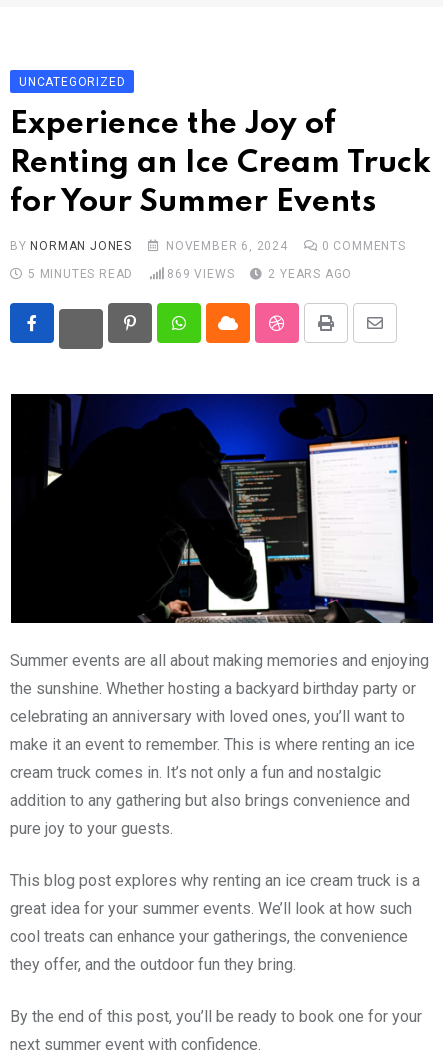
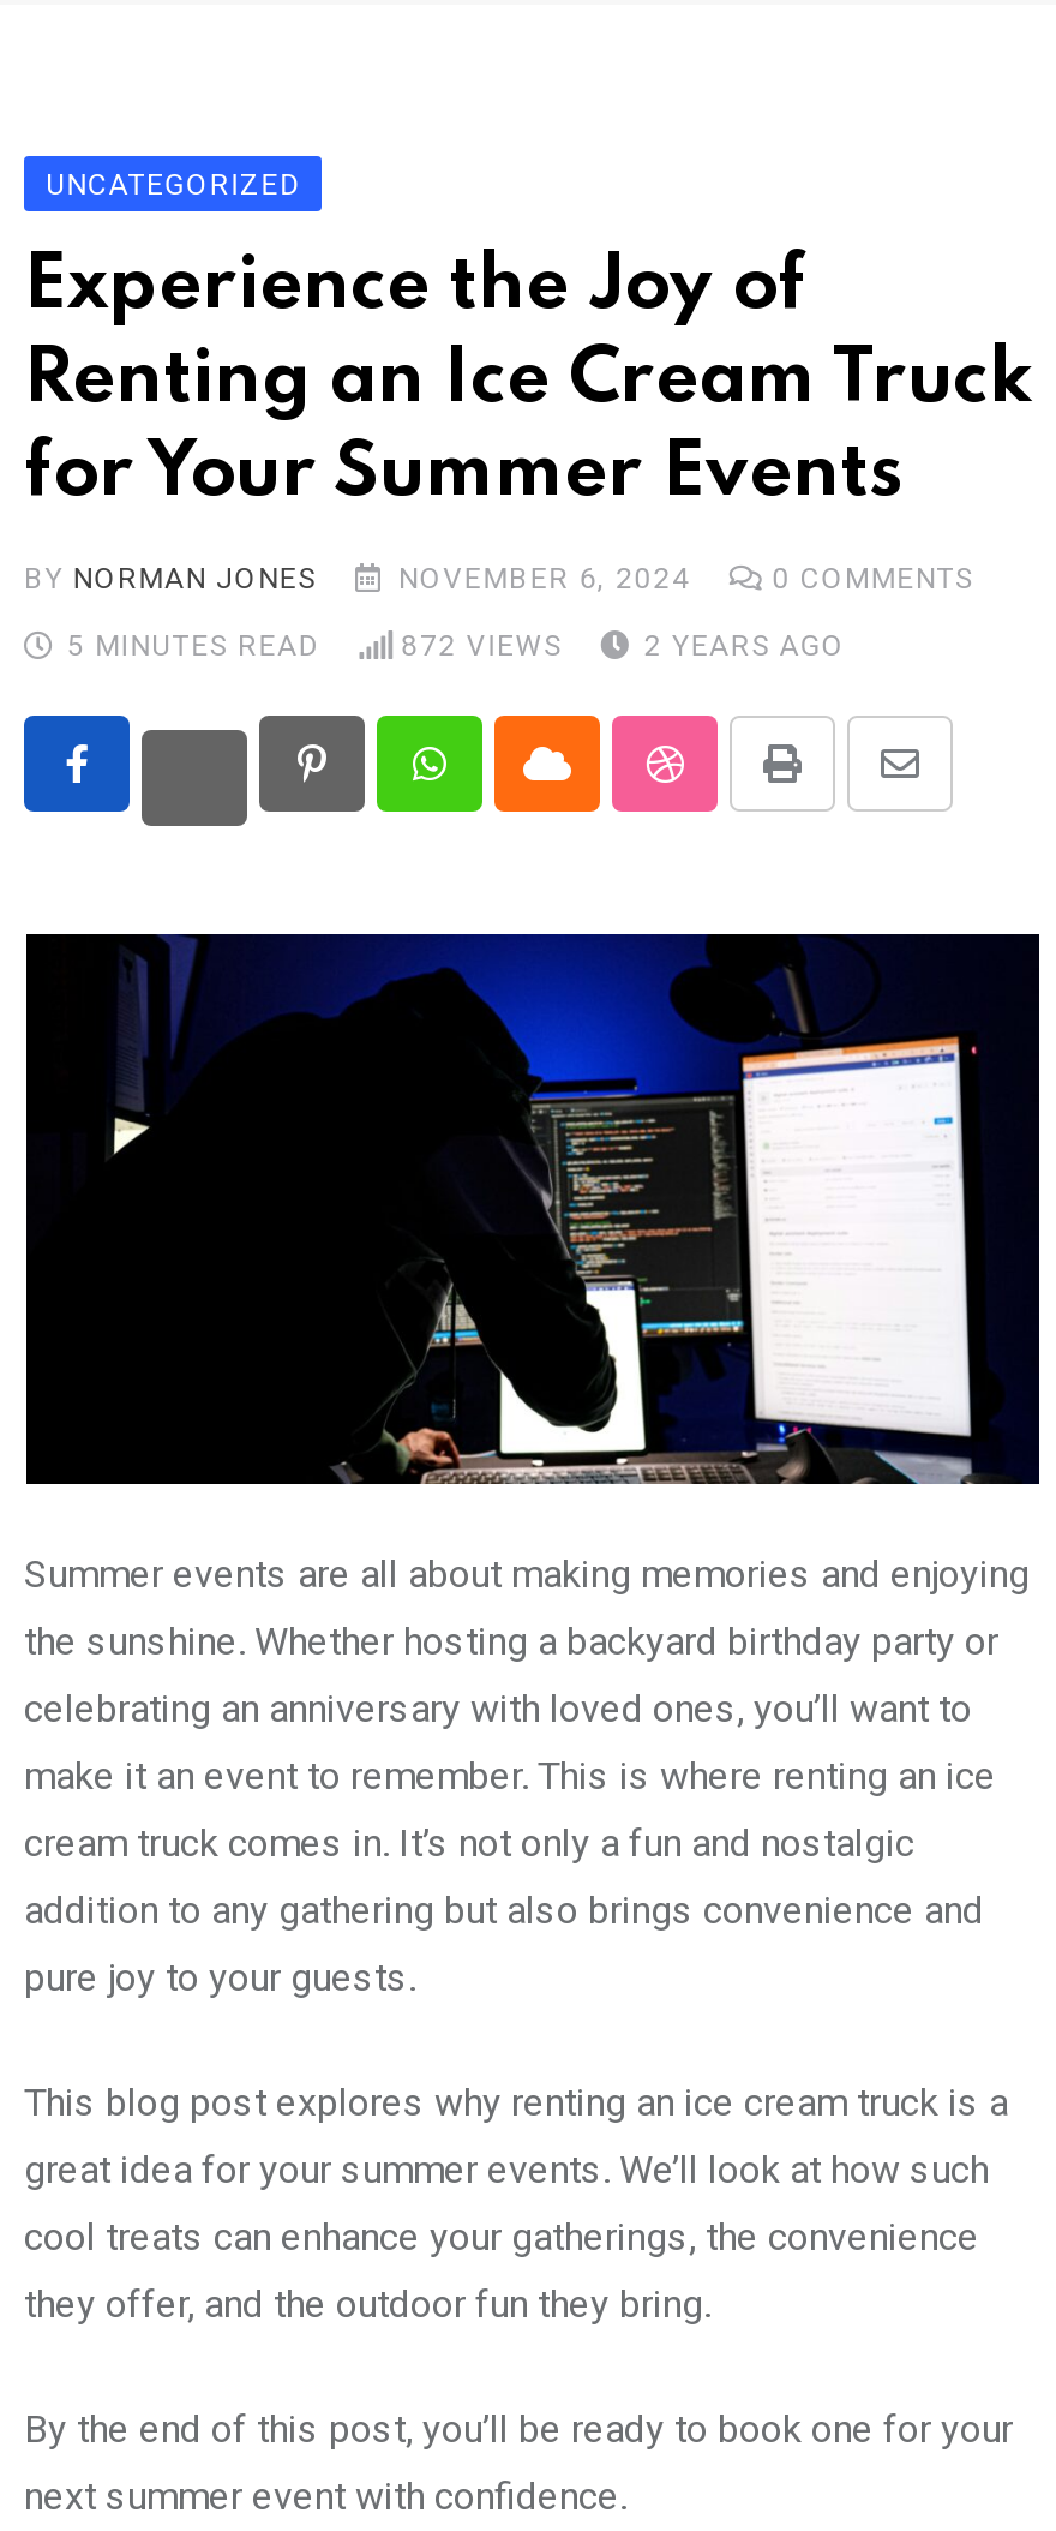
[167,267,234,281] 869 VIEWS -> [401,629,563,663] 872 VIEWS

